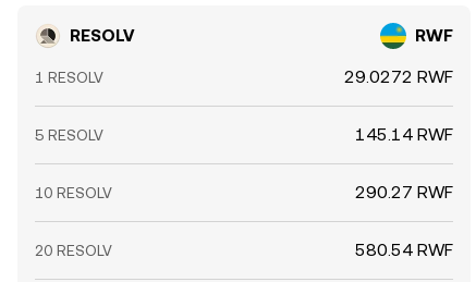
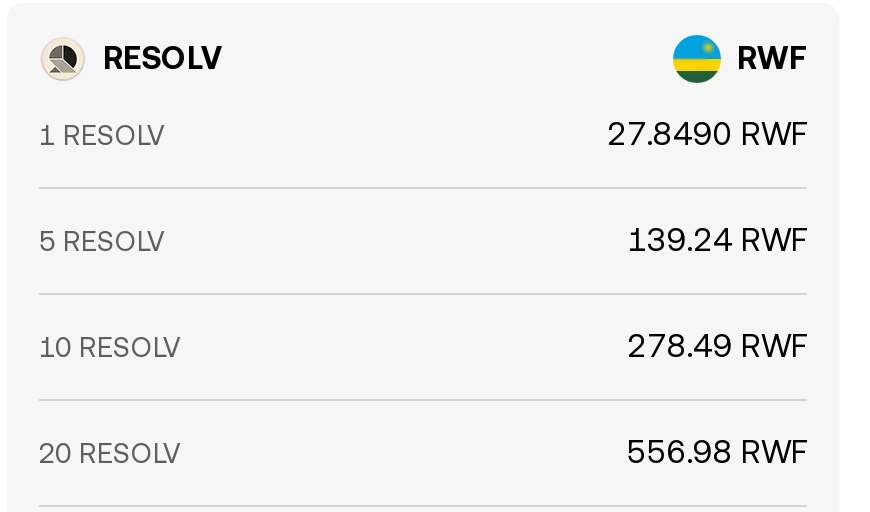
[344,66,453,87] 29.0272 RWF -> [607,115,807,153] 27.8490 RWF
[355,124,453,145] 145.14 RWF -> [627,221,807,259] 139.24 RWF
[355,182,453,203] 290.27 RWF -> [627,327,807,365] 278.49 RWF
[355,240,453,260] 580.54 RWF -> [627,433,807,471] 556.98 RWF

